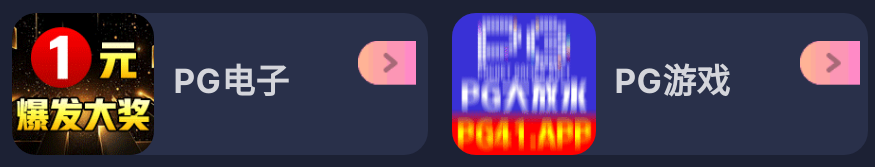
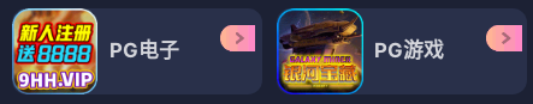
[10,12,156,156] [image] -> [11,7,99,96] [image]
[450,12,598,158] [image] -> [276,7,365,96] [image]

